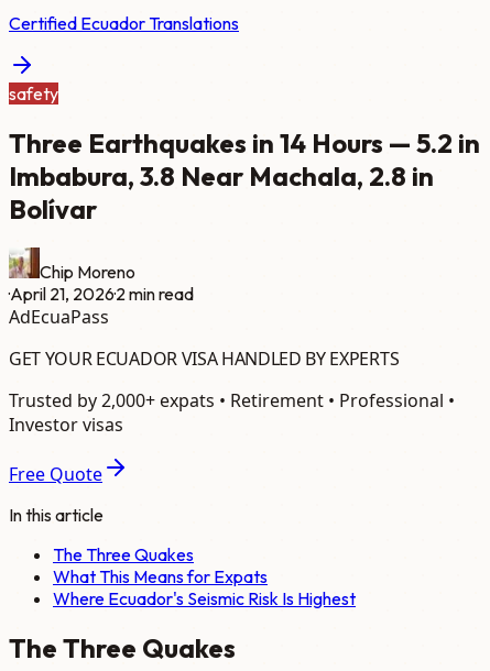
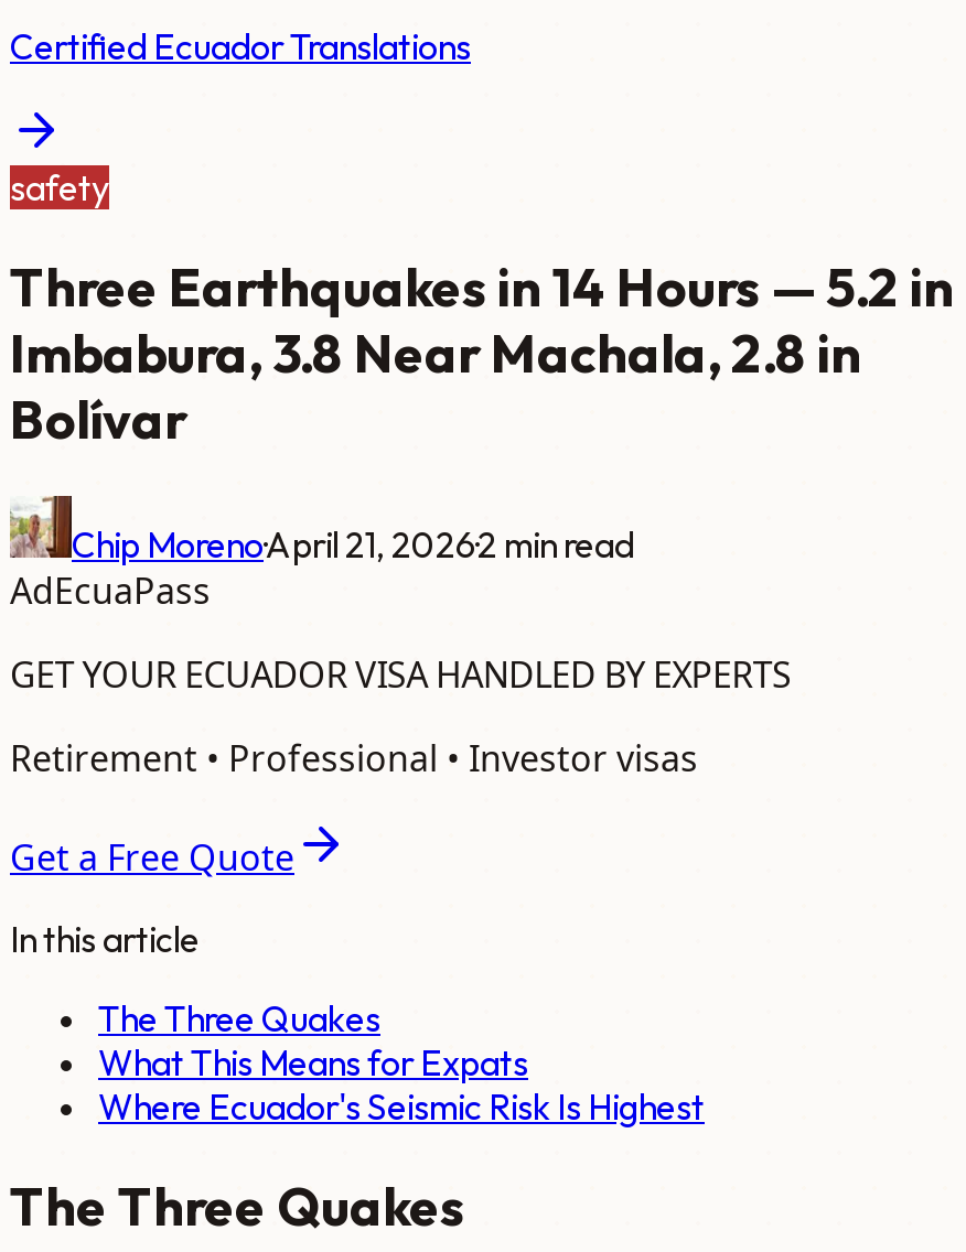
[9,388,455,436] Trusted by 2,000+ expats • Retirement • Professional • | Investor visas -> [10,734,698,782] Retirement • Professional • Investor visas
[9,462,102,486] Free Quote -> [10,833,294,881] Get a Free Quote

